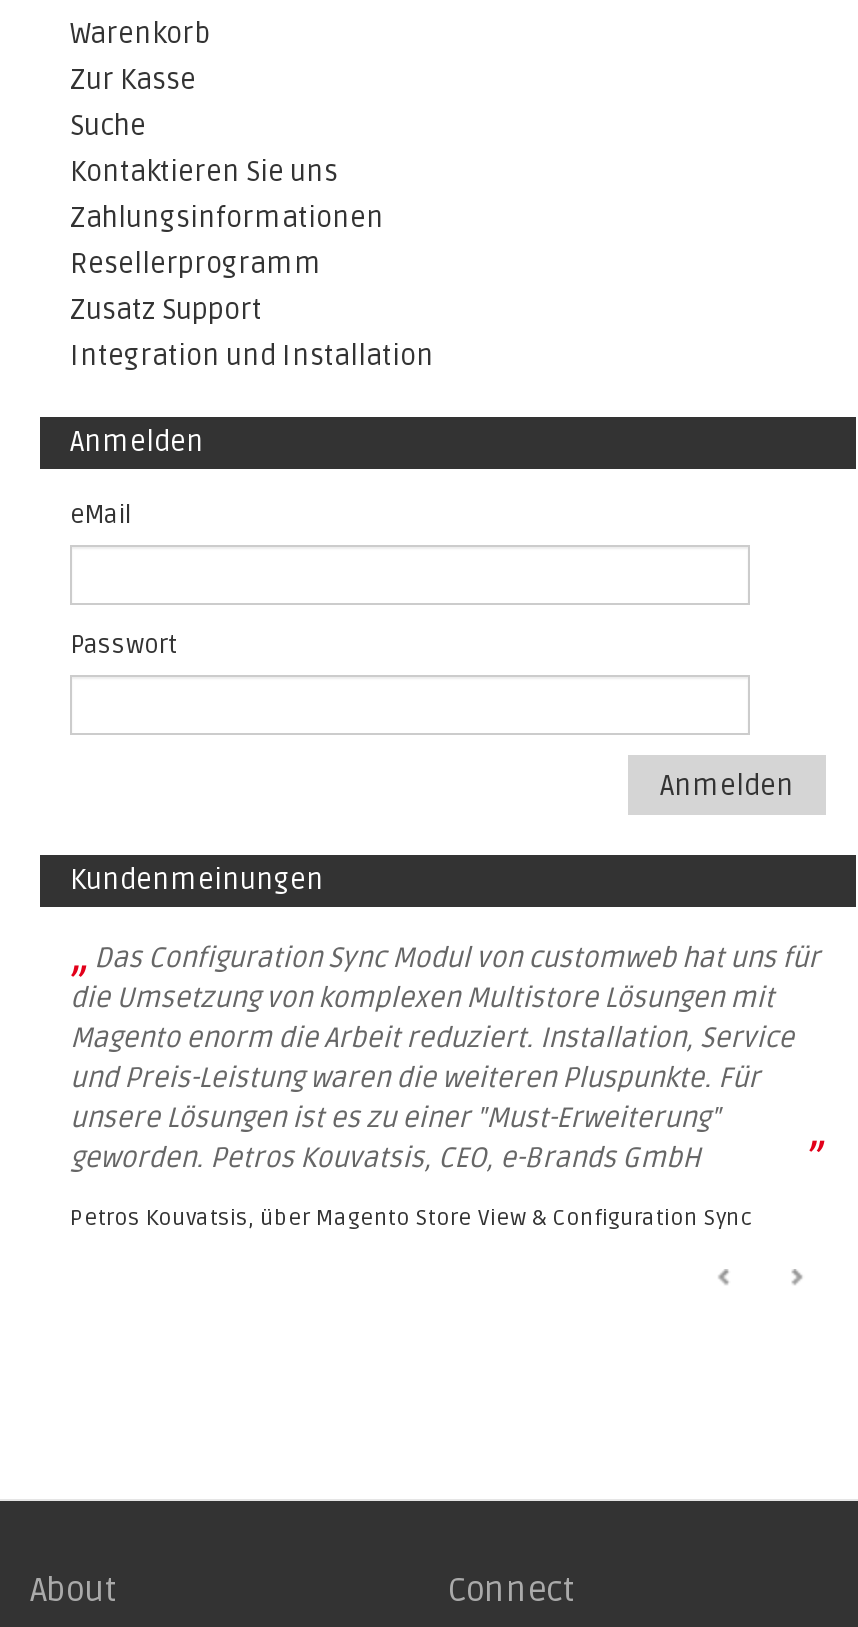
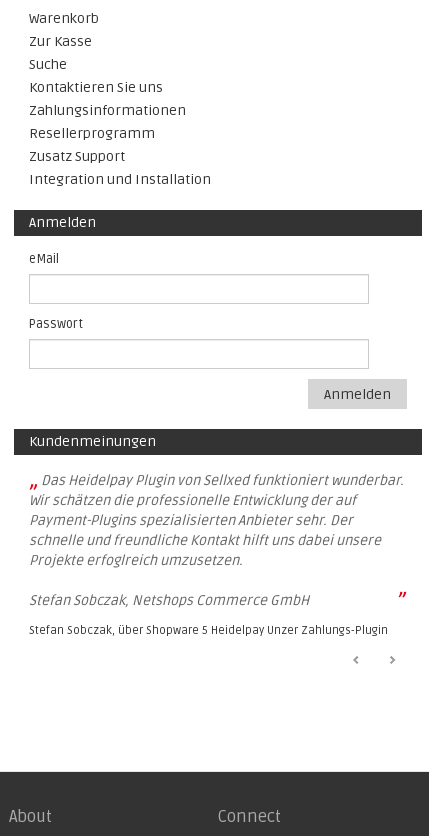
[70,933,820,1175] „ Das Configuration Sync Modul von customweb hat uns für | die Umsetzung von komplexen Multistore Lösungen mit | Magento enorm die Arbeit reduziert. Installation, Service | und Preis-Leistung waren die weiteren Pluspunkte. Für | unsere Lösungen ist es zu einer "Must-Erweiterung" | geworden. Petros Kouvatsis, CEO, e-Brands GmbH -> [29,468,404,609] „ Das Heidelpay Plugin von Sellxed funktioniert wunderbar. | Wir schätzen die professionelle Entwicklung der auf | Payment-Plugins spezialisierten Anbieter sehr. Der | schnelle und freundliche Kontakt hilft uns dabei unsere | Projekte erfoglreich umzusetzen. | Stefan Sobczak, Netshops Commerce GmbH
[70,1205,752,1231] Petros Kouvatsis, über Magento Store View & Configuration Sync -> [29,624,388,637] Stefan Sobczak, über Shopware 5 Heidelpay Unzer Zahlungs-Plugin

